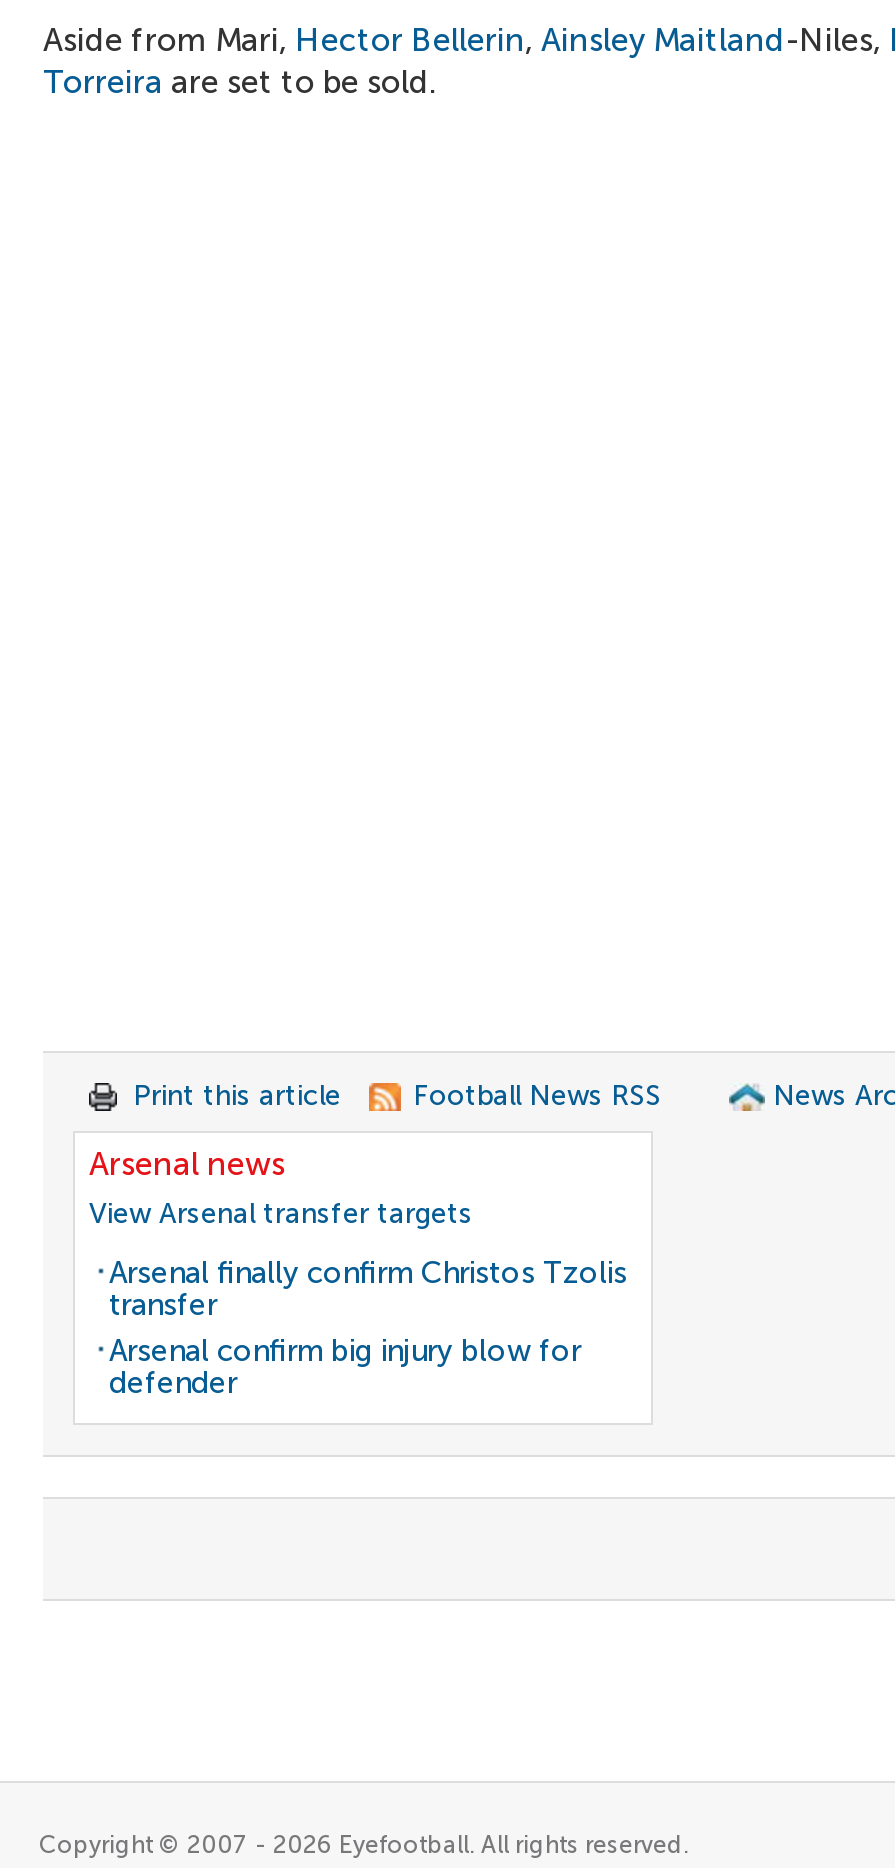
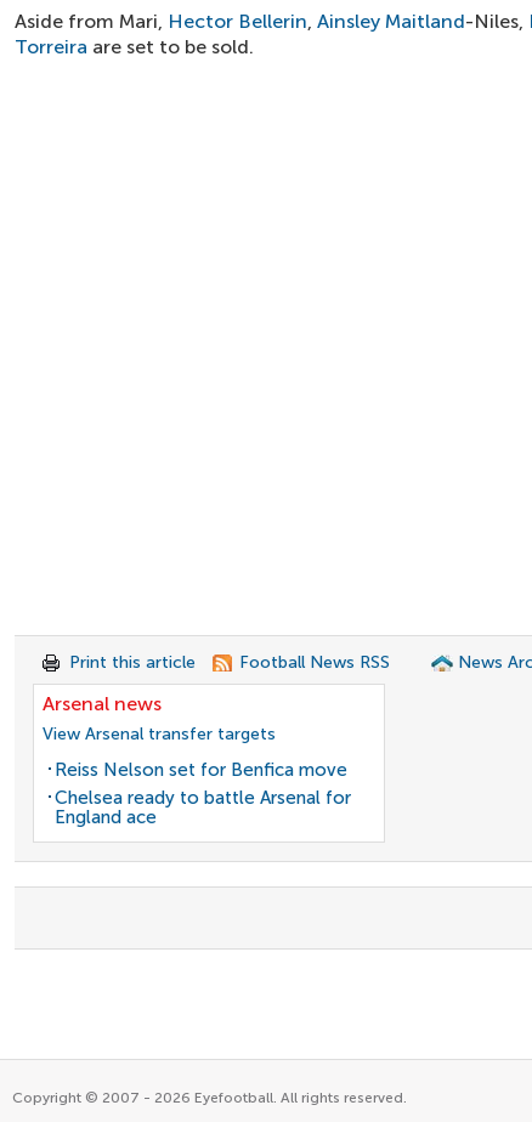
[109,1255,627,1401] Arsenal finally confirm Christos Tzolis | transfer | Arsenal confirm big injury blow for | defender -> [55,759,351,828] Reiss Nelson set for Benfica move | Chelsea ready to battle Arsenal for | England ace

